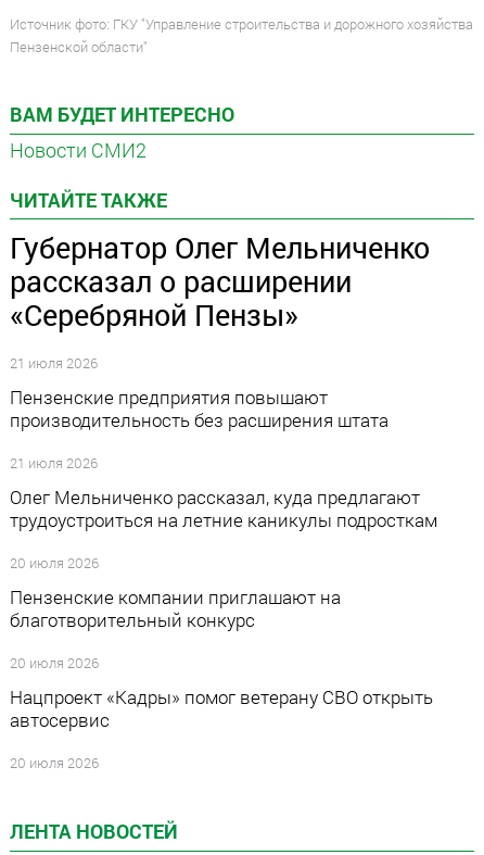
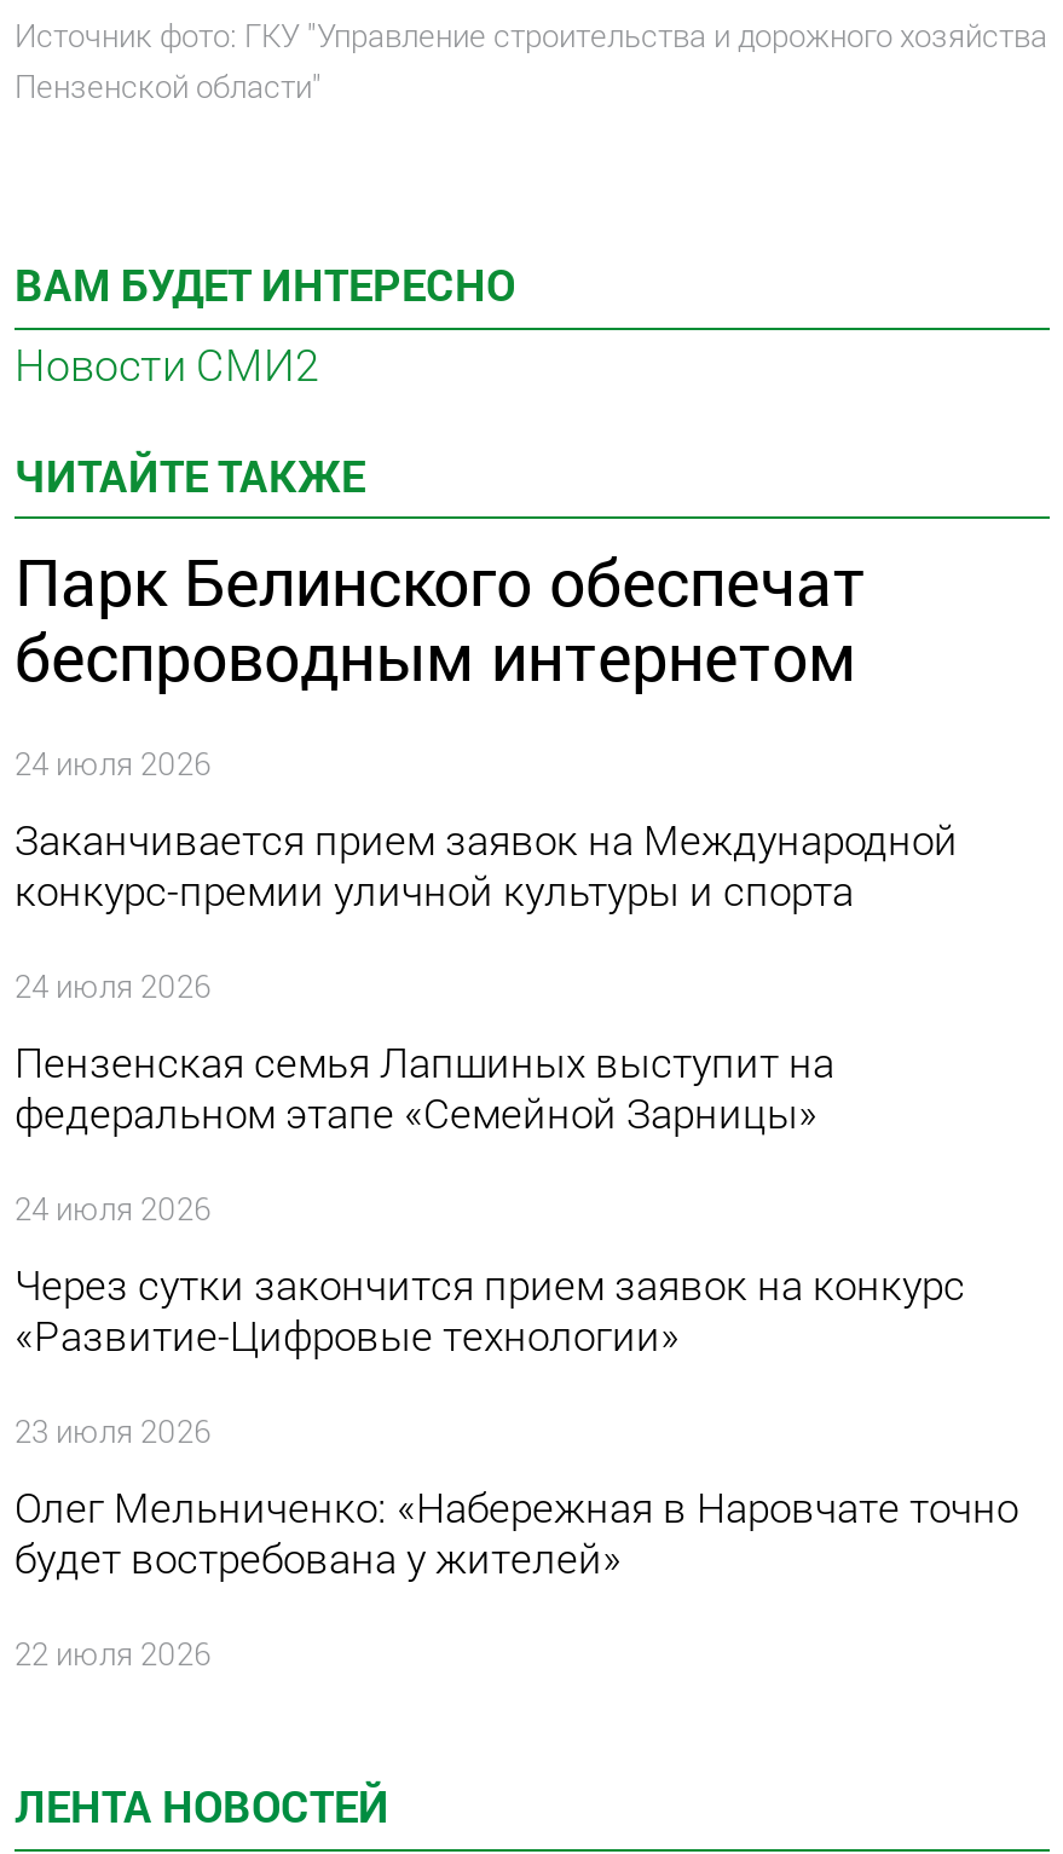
moved [10,101,234,213] -> [15,256,515,504]: ВАМ БУДЕТ ИНТЕРЕСНО | Новости СМИ2 | ЧИТАЙТЕ ТАКЖЕ
[10,229,430,334] Губернатор Олег Мельниченко | рассказал о расширении | «Серебряной Пензы» -> [15,539,866,699] Парк Белинского обеспечат | беспроводным интернетом
[10,354,98,373] 21 июля 2026 -> [15,743,210,786] 24 июля 2026
[10,385,389,433] Пензенские предприятия повышают | производительность без расширения штата -> [15,813,958,919] Заканчивается прием заявок на Международной | конкурс-премии уличной культуры и спорта
[10,454,98,473] 21 июля 2026 -> [15,965,210,1009] 24 июля 2026
[10,485,437,533] Олег Мельниченко рассказал, куда предлагают | трудоустроиться на летние каникулы подросткам -> [15,1035,834,1142] Пензенская семья Лапшиных выступит на | федеральном этапе «Семейной Зарницы»
[10,554,99,573] 20 июля 2026 -> [15,1188,210,1231] 24 июля 2026
[10,585,341,633] Пензенские компании приглашают на | благотворительный конкурс -> [15,1258,965,1364] Через сутки закончится прием заявок на конкурс | «Развитие-Цифровые технологии»
[10,653,99,673] 20 июля 2026 -> [15,1410,210,1454] 23 июля 2026
[10,685,433,733] Нацпроект «Кадры» помог ветерану СВО открыть | автосервис -> [15,1480,1018,1587] Олег Мельниченко: «Набережная в Наровчате точно | будет востребована у жителей»
[10,753,99,773] 20 июля 2026 -> [15,1633,210,1676] 22 июля 2026

